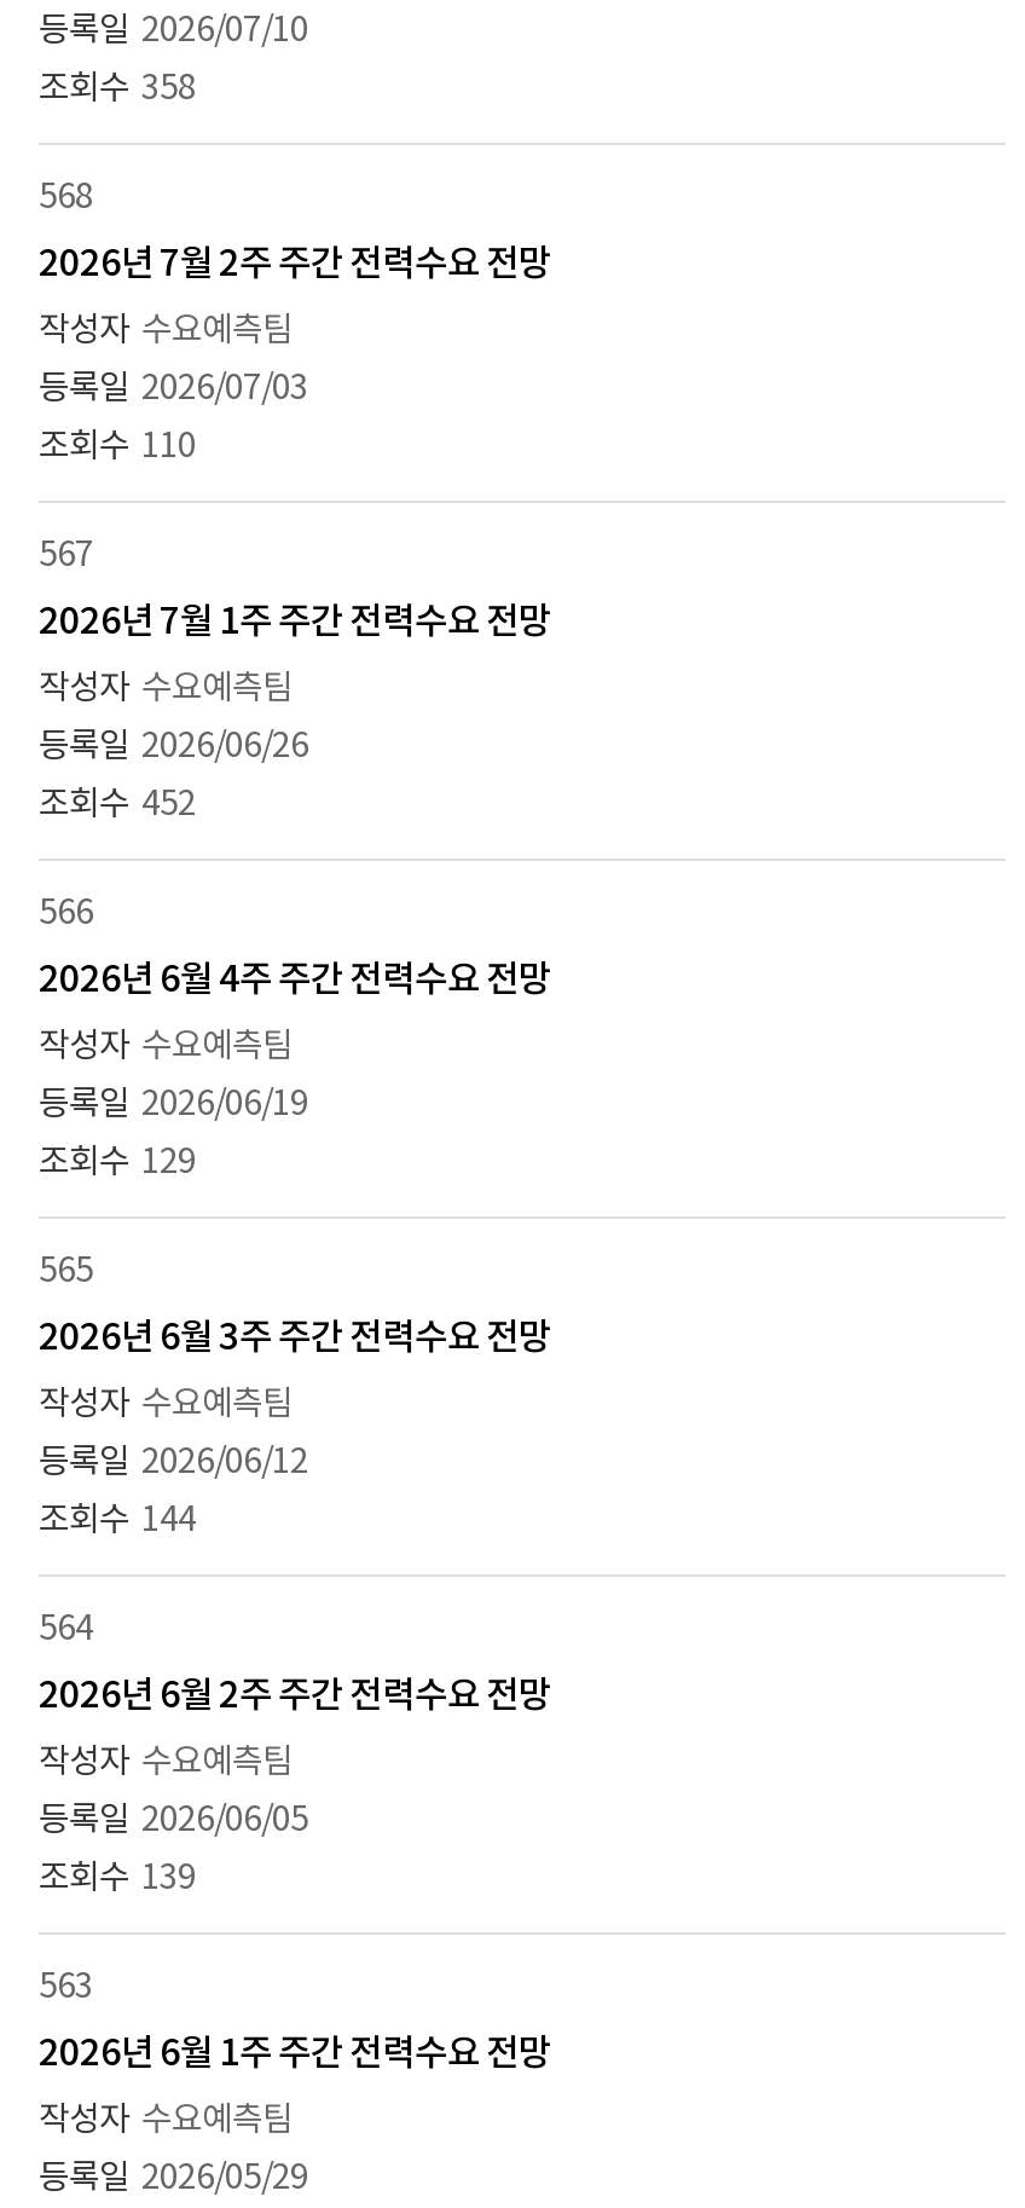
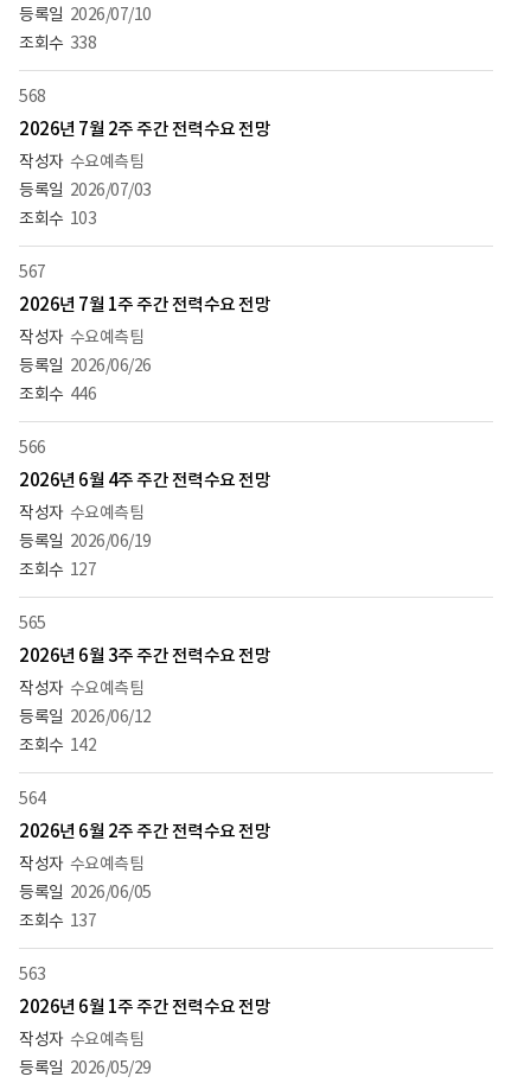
[141,65,196,109] 358 -> [69,32,96,53] 338
[141,423,196,467] 110 -> [69,208,96,229] 103
[141,781,196,825] 452 -> [69,383,96,404] 446
[141,1139,196,1183] 129 -> [69,559,96,580] 127
[141,1497,196,1541] 144 -> [69,734,96,756] 142
[141,1855,196,1898] 139 -> [69,910,96,931] 137

